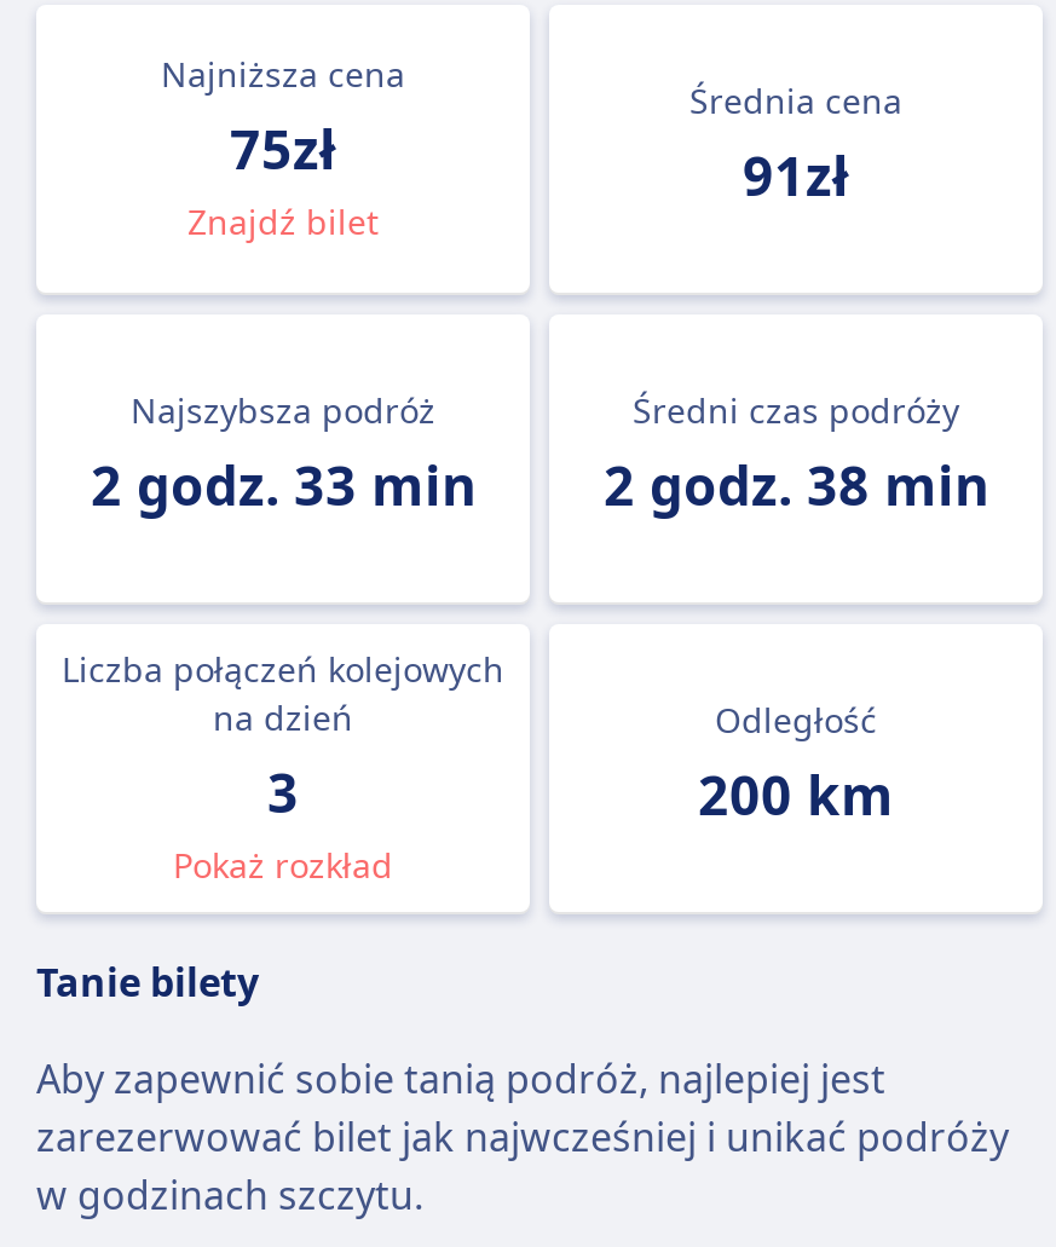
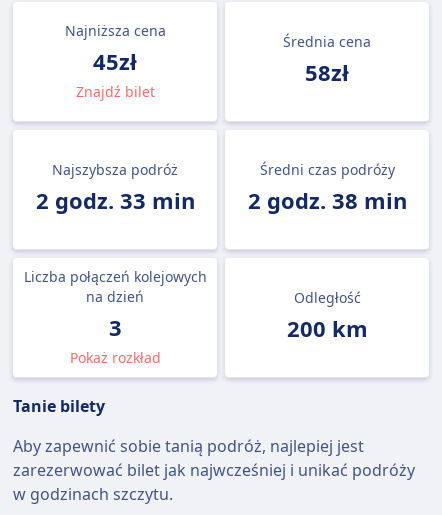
[230,111,336,184] 75zł -> [93,46,137,76] 45zł
[743,138,849,210] 91zł -> [305,57,349,87] 58zł

